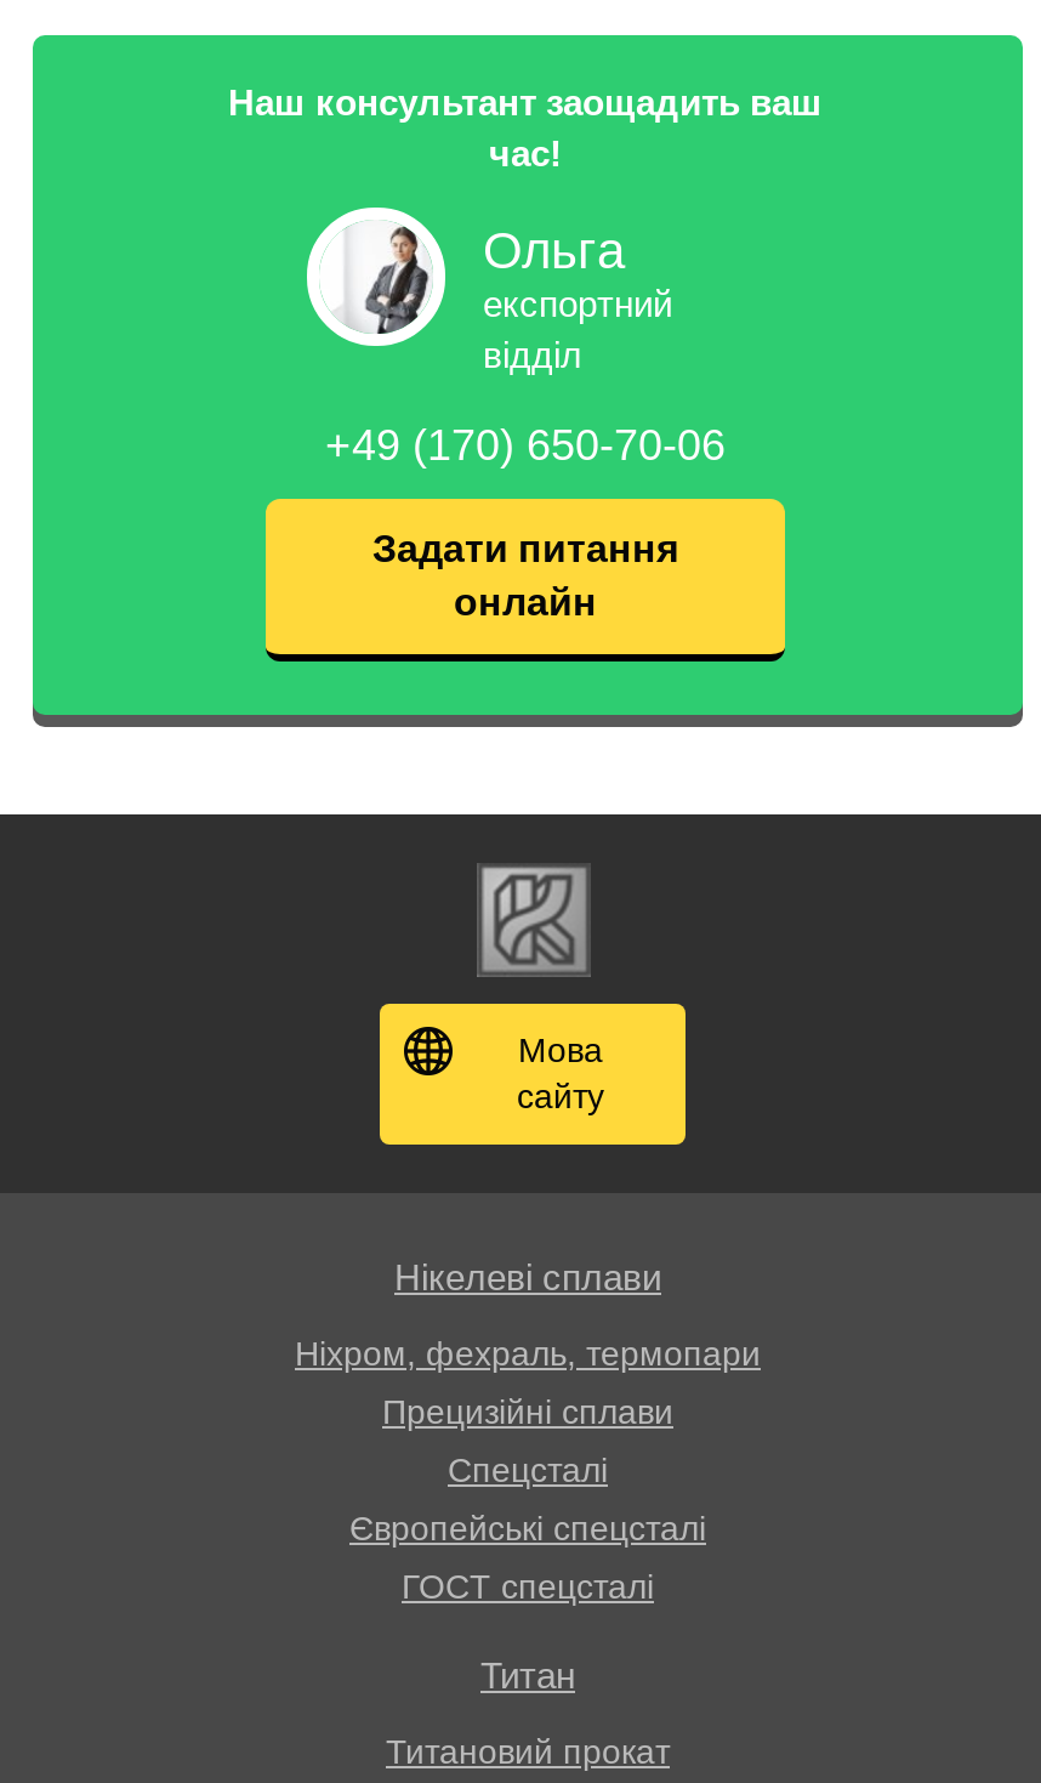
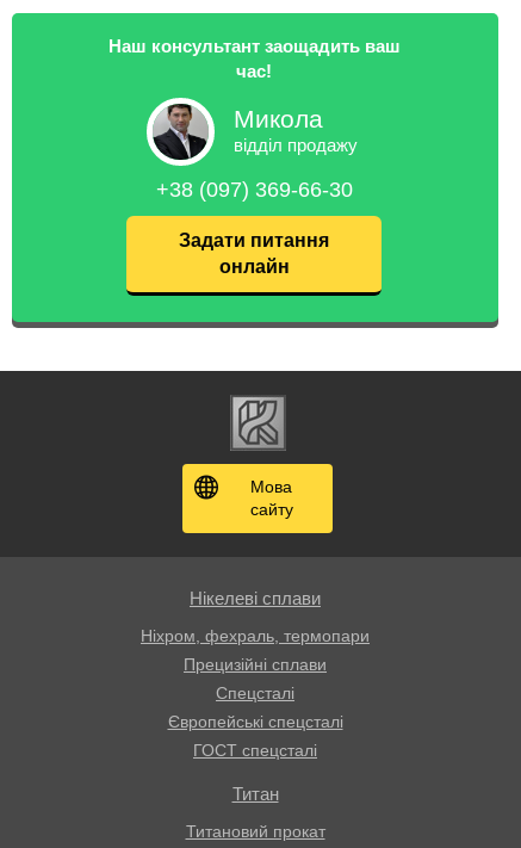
[322,220,672,375] [image] | Ольга | експортний | відділ -> [151,103,357,161] [image] | Микола | відділ продажу
[325,421,726,470] +49 (170) 650-70-06 -> [156,178,352,202] +38 (097) 369-66-30

